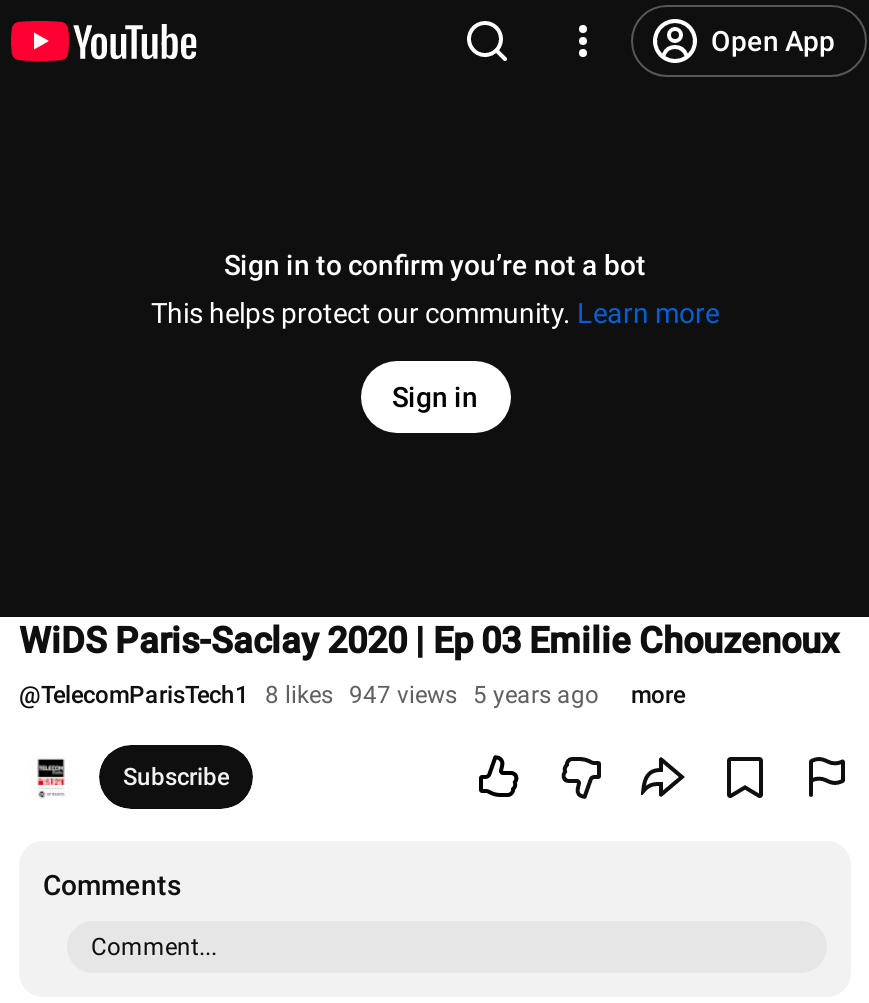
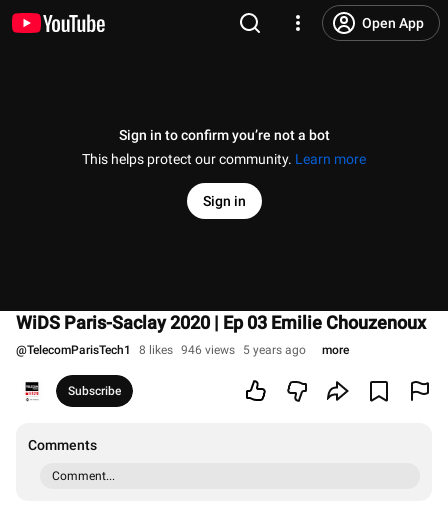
[19,681,599,709] @TelecomParisTech1 8 likes 947 views 5 years ago -> [16,343,306,357] @TelecomParisTech1 8 likes 946 views 5 years ago

